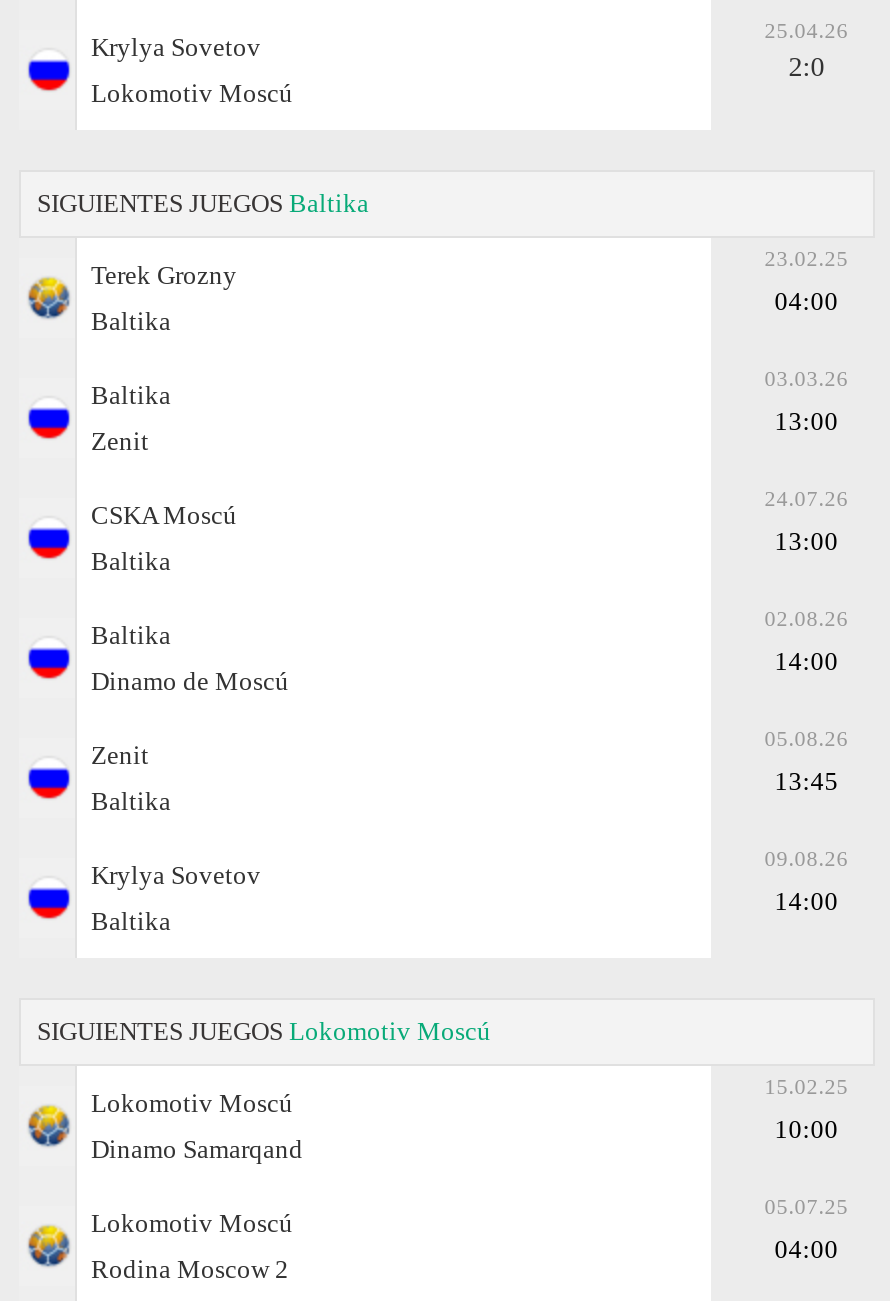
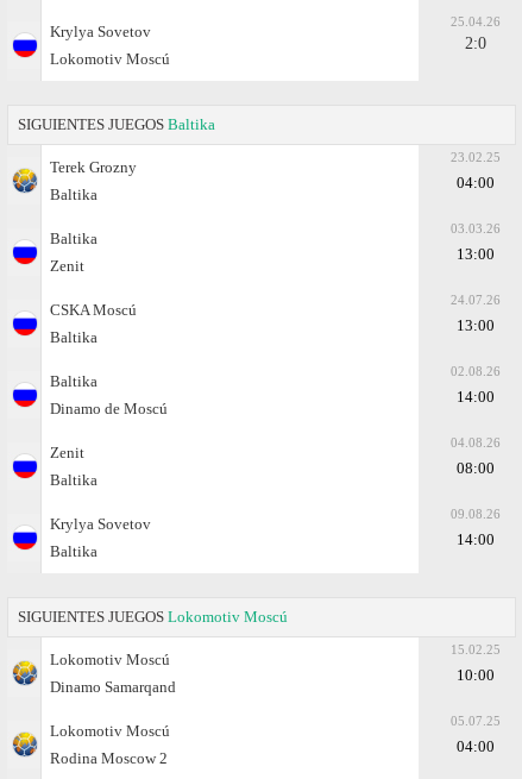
[765,726,849,750] 05.08.26 -> [450,435,500,450] 04.08.26
[775,766,839,796] 13:45 -> [456,459,494,477] 08:00

